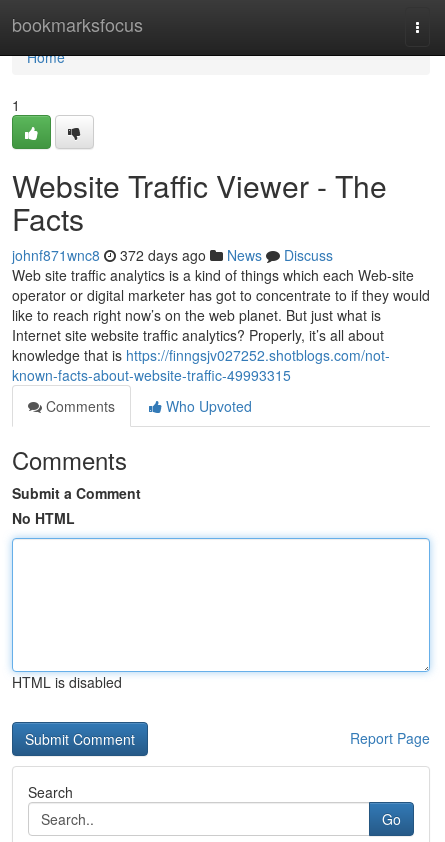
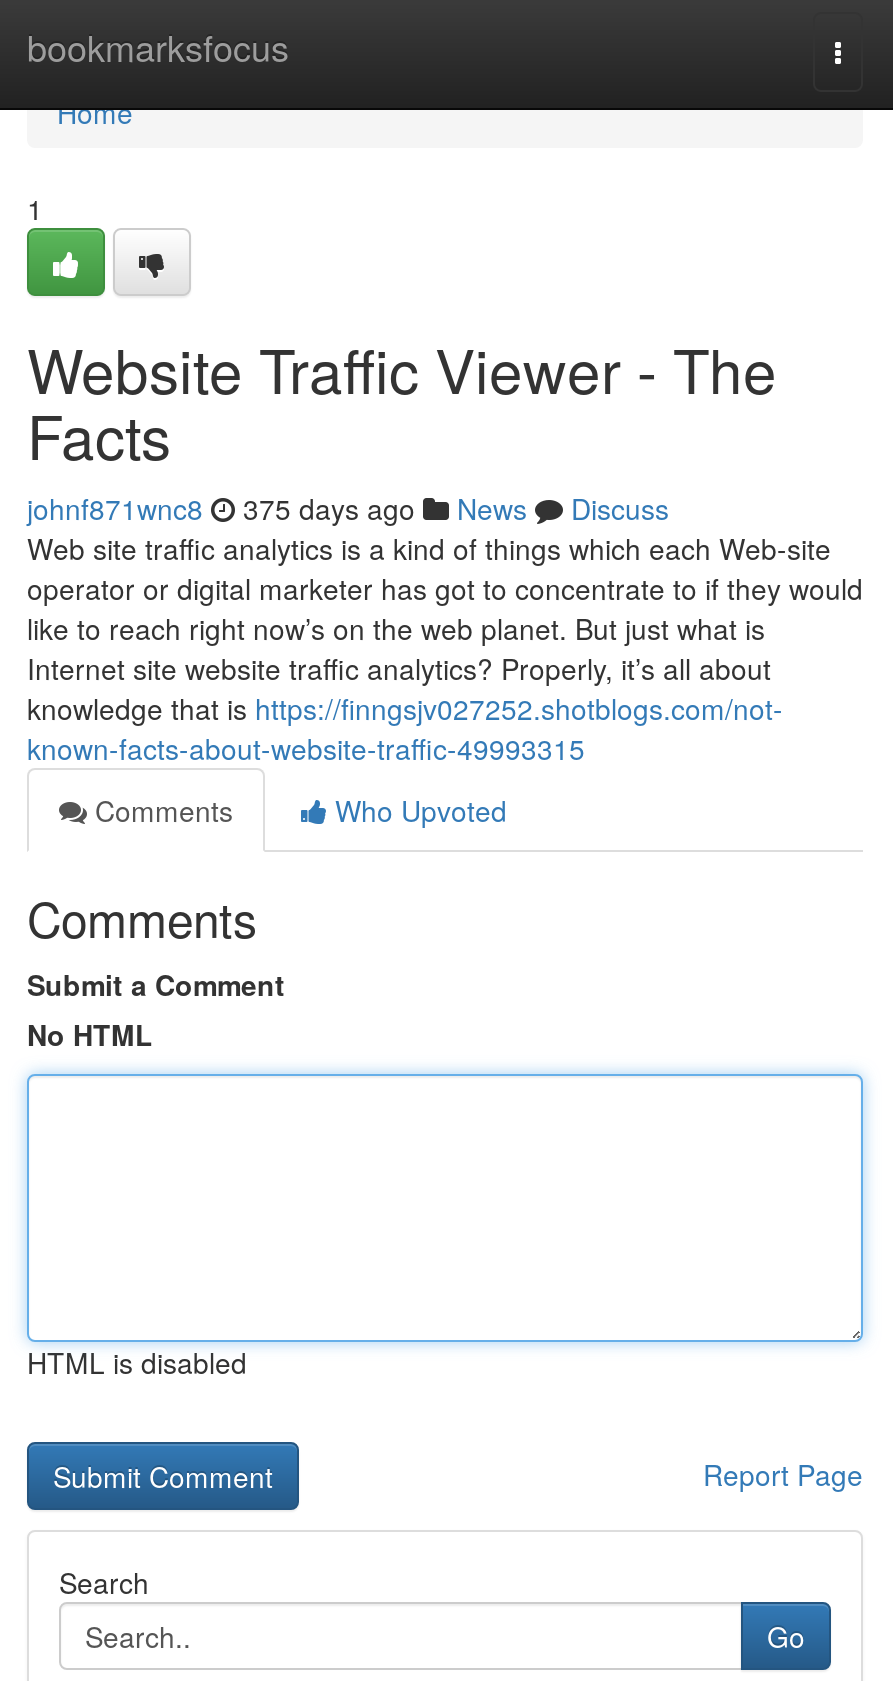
[12,245,333,265] johnf871wnc8 372 days ago News Discuss -> [27,488,669,528] johnf871wnc8 375 days ago News Discuss

